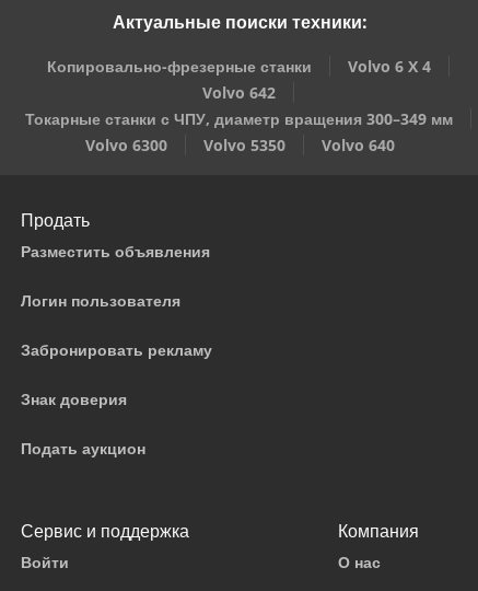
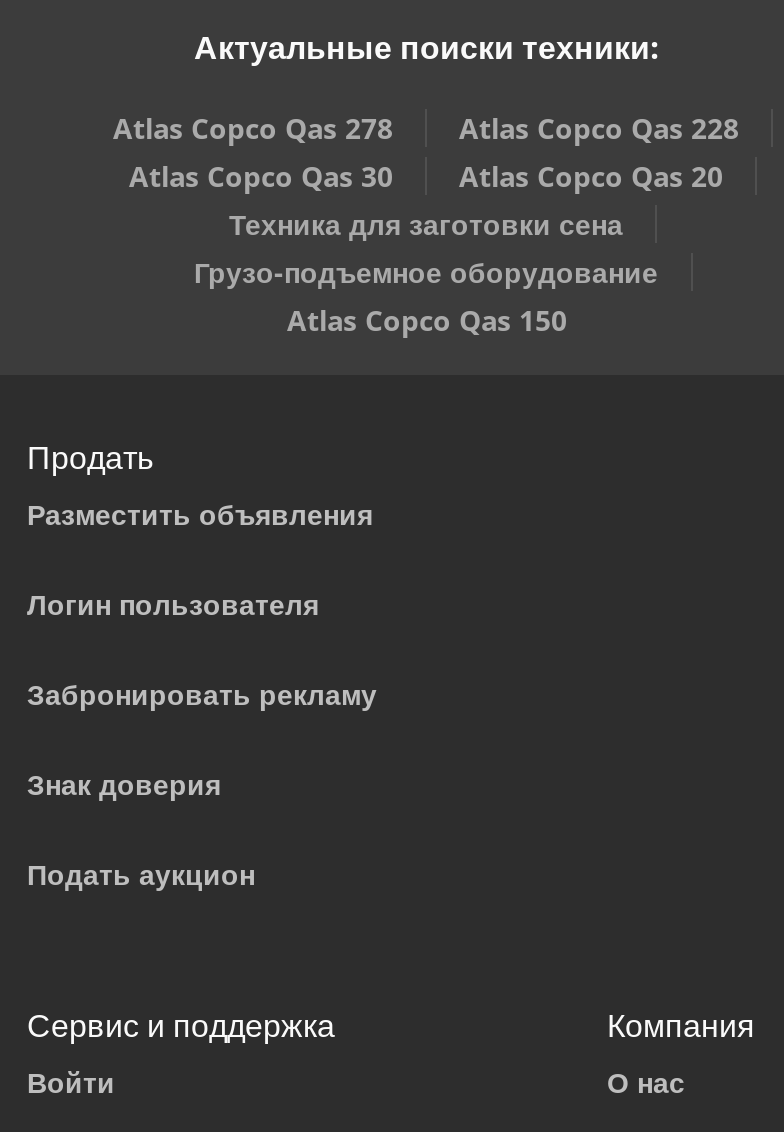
[25,56,453,155] Копировально-фрезерные станки | Volvo 6 X 4 | Volvo 642 | Токарные станки с ЧПУ, диаметр вращения 300–349 мм | Volvo 6300 | Volvo 5350 | Volvo 640 -> [113,109,739,339] Atlas Copco Qas 278 | Atlas Copco Qas 228 | Atlas Copco Qas 30 | Atlas Copco Qas 20 | Техника для заготовки сена | Грузо-подъемное оборудование | Atlas Copco Qas 150

